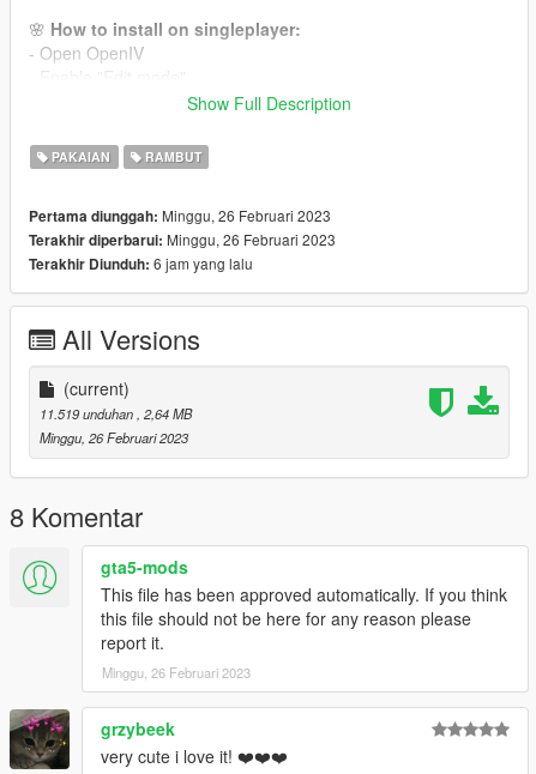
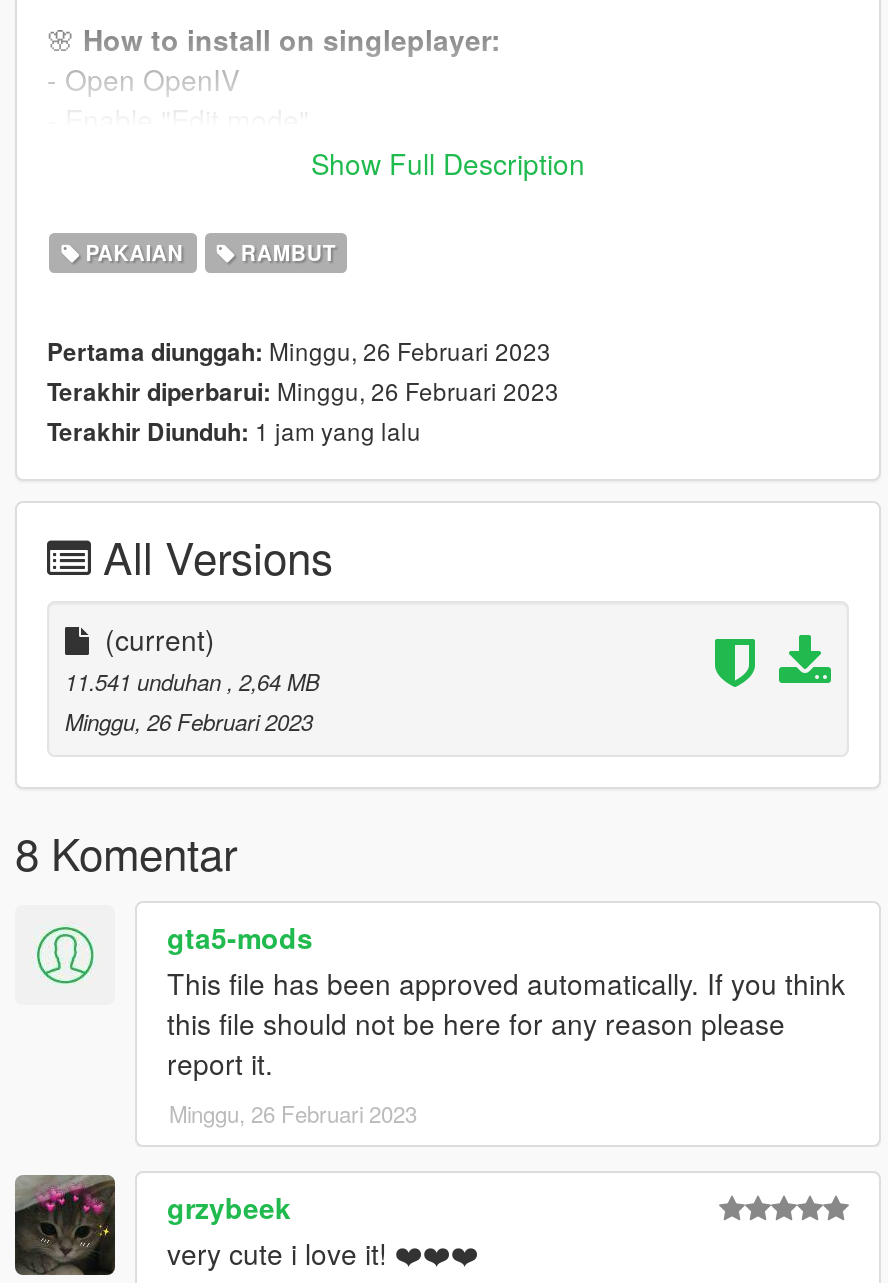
[29,253,253,275] Terakhir Diunduh: 6 jam yang lalu -> [47,414,421,450] Terakhir Diunduh: 1 jam yang lalu
[40,404,192,423] 11.519 unduhan, 2,64 MB -> [65,666,319,698] 11.541 unduhan, 2,64 MB

